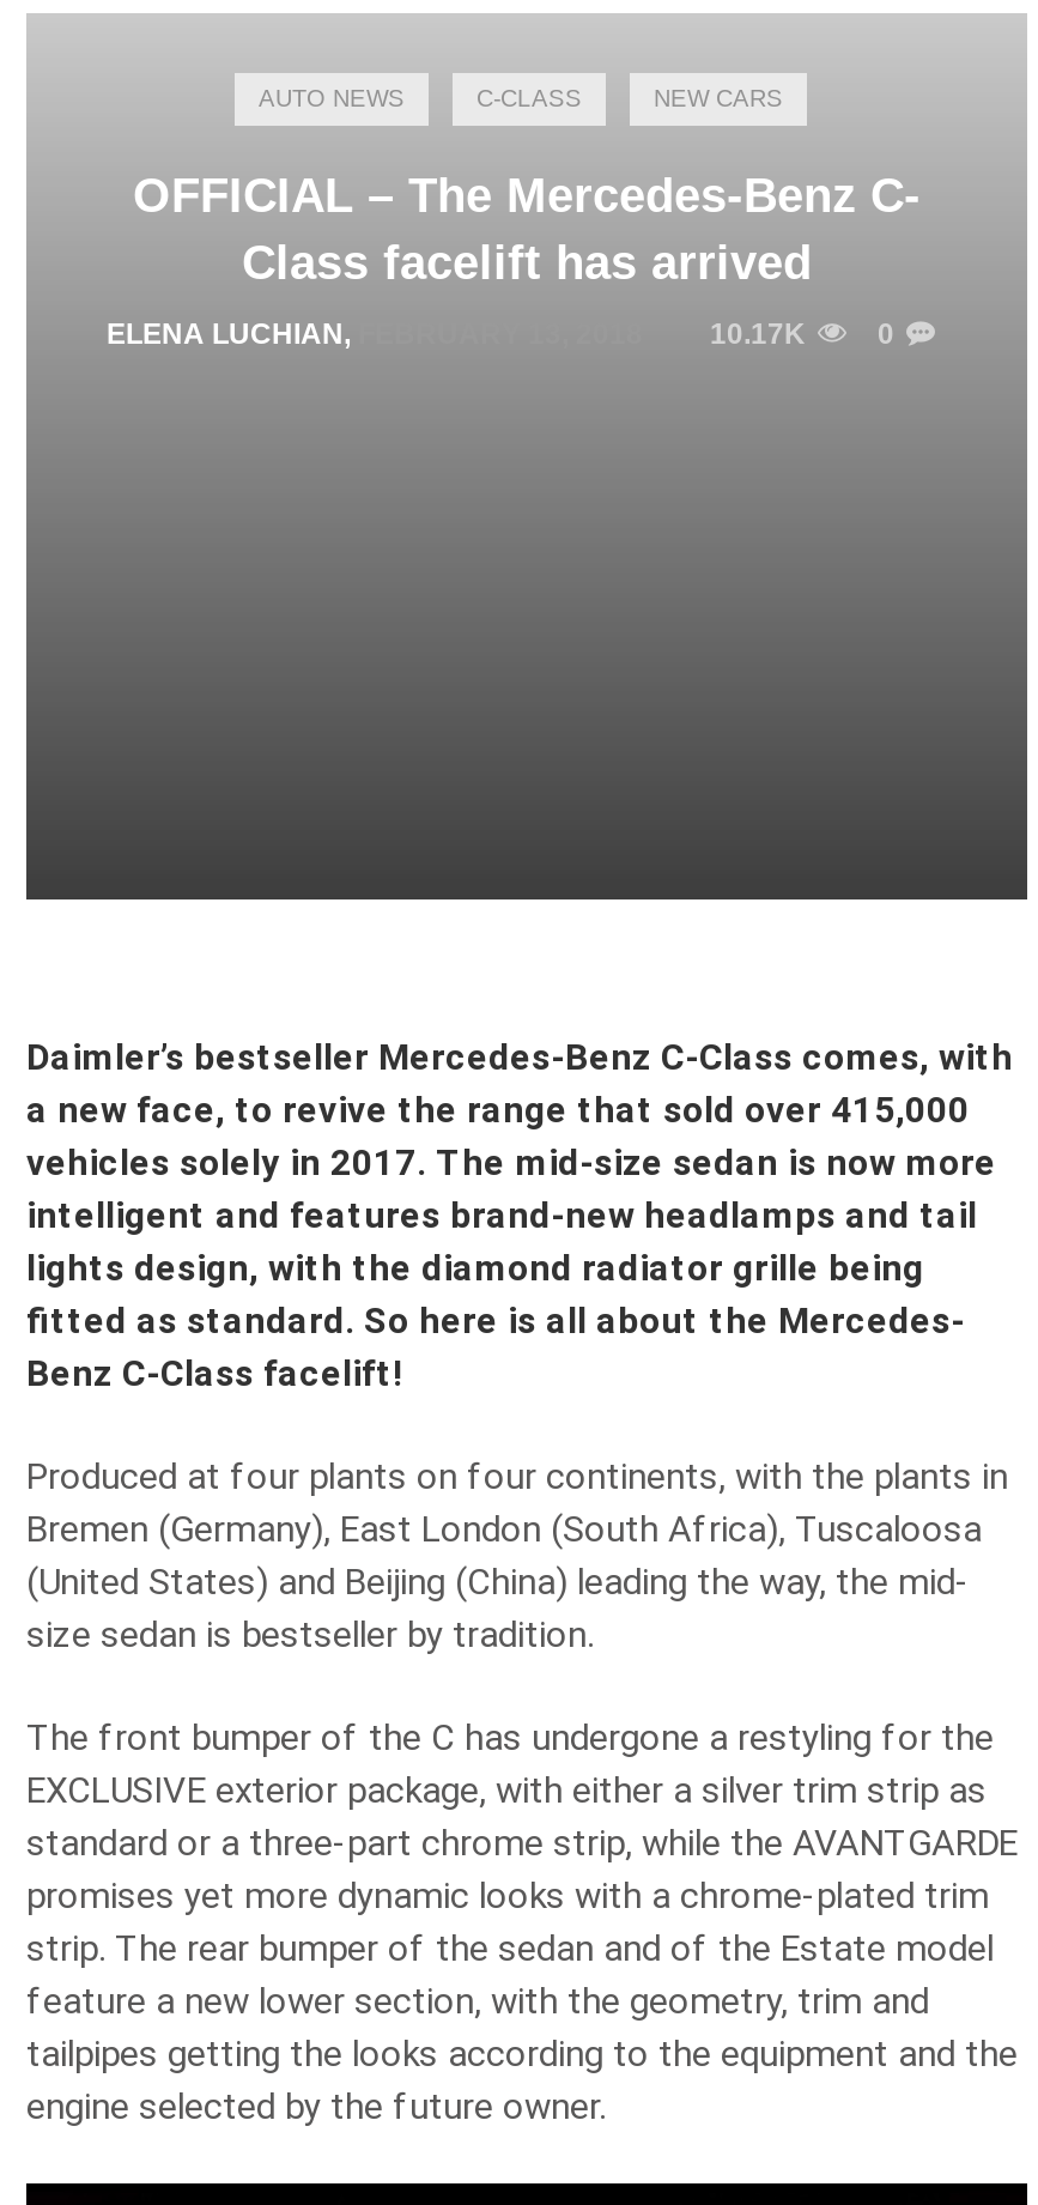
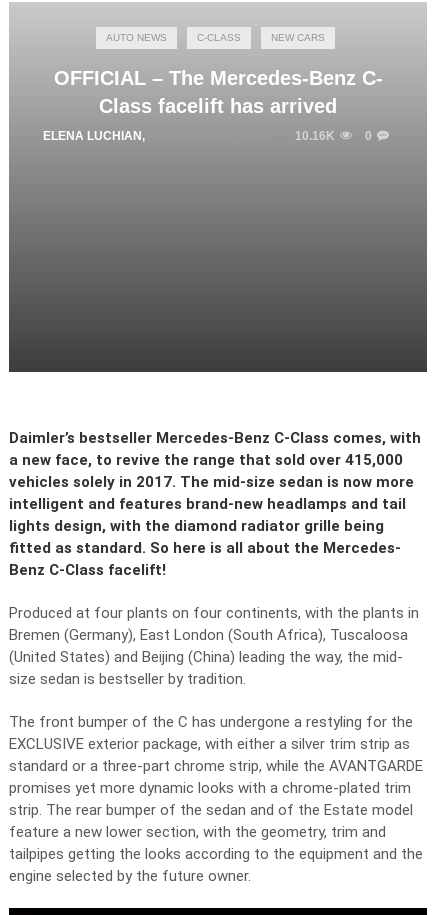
[710,317,806,351] 10.17K -> [294,129,334,143] 10.16K

